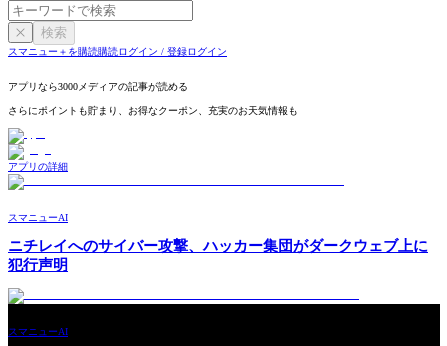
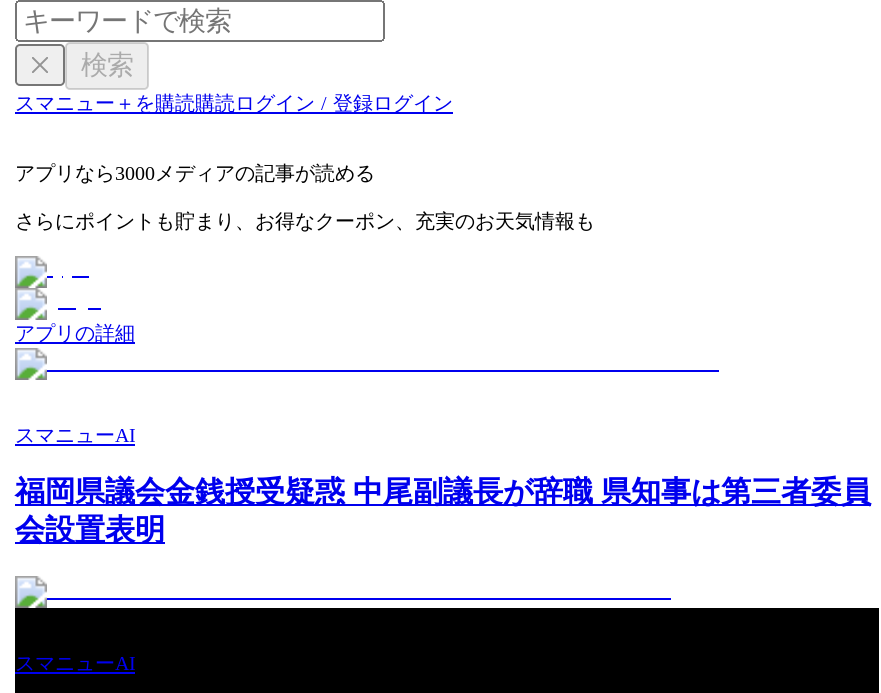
[8,238,428,273] ニチレイへのサイバー攻撃、ハッカー集団がダークウェブ上に | 犯行声明 -> [15,477,871,547] 福岡県議会金銭授受疑惑 中尾副議長が辞職 県知事は第三者委員 | 会設置表明

